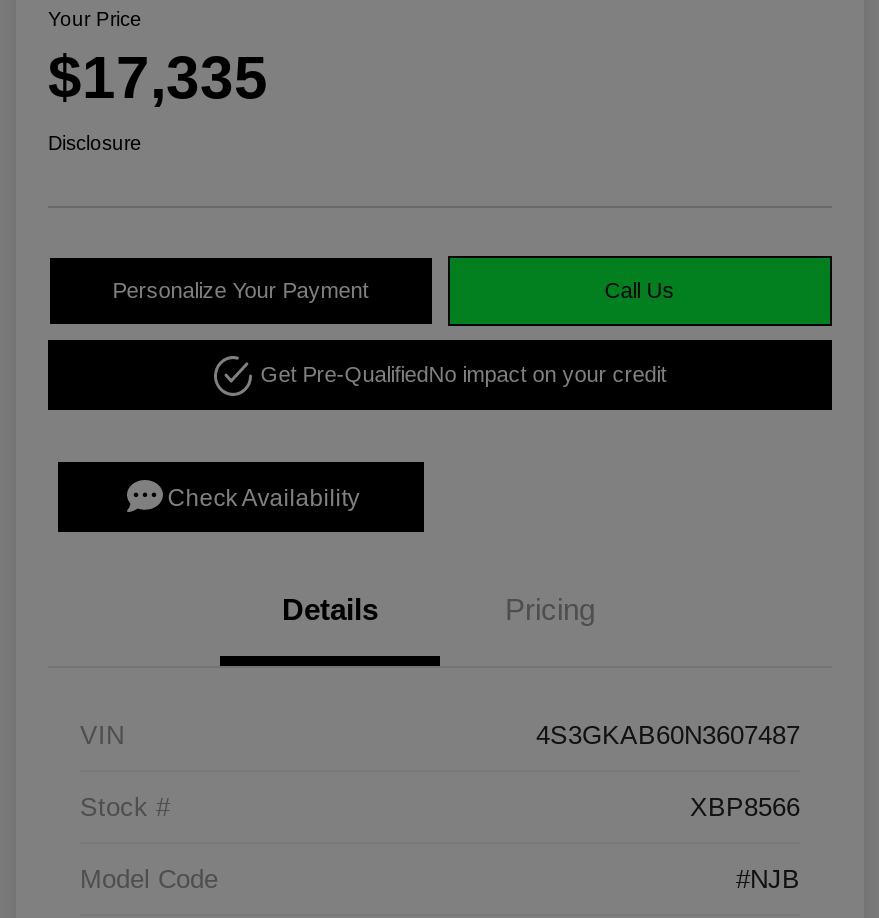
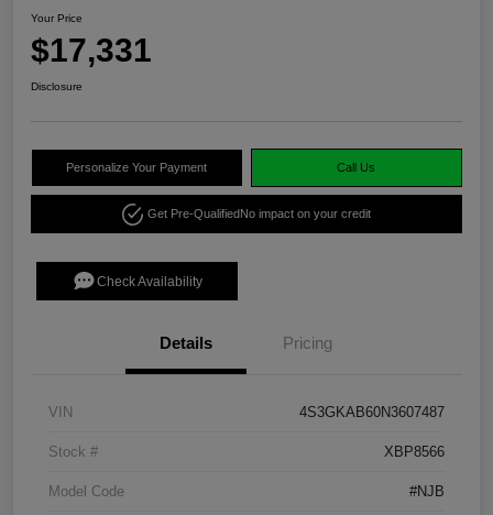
[48,45,268,111] $17,335 -> [31,32,152,69] $17,331

